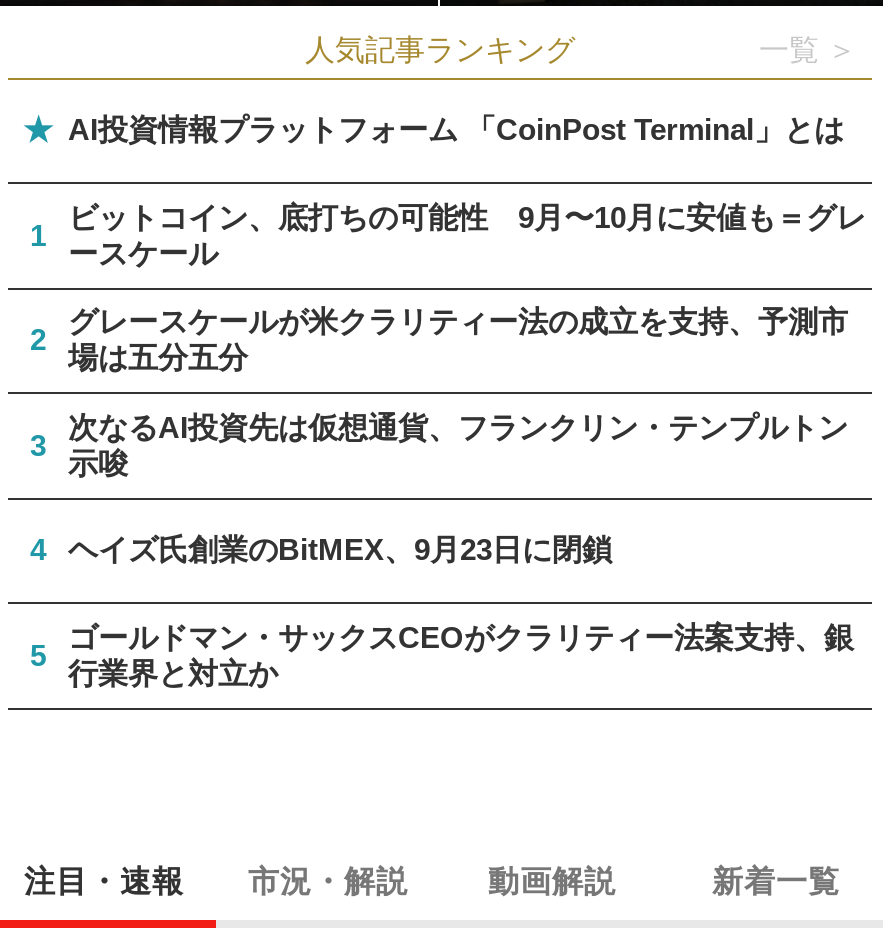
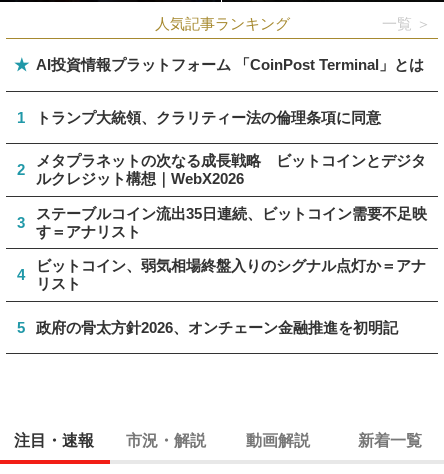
[68,199,866,269] ビットコイン、底打ちの可能性 9月〜10月に安値も＝グレ | ースケール -> [36,109,381,126] トランプ大統領、クラリティー法の倫理条項に同意
[68,304,848,374] グレースケールが米クラリティー法の成立を支持、予測市 | 場は五分五分 -> [36,152,426,187] メタプラネットの次なる成長戦略 ビットコインとデジタ | ルクレジット構想｜WebX2026
[68,409,848,479] 次なるAI投資先は仮想通貨、フランクリン・テンプルトン | 示唆 -> [36,205,427,240] ステーブルコイン流出35日連続、ビットコイン需要不足映 | す＝アナリスト
[68,532,612,566] ヘイズ氏創業のBitMEX、9月23日に閉鎖 -> [36,257,426,292] ビットコイン、弱気相場終盤入りのシグナル点灯か＝アナ | リスト
[68,619,854,689] ゴールドマン・サックスCEOがクラリティー法案支持、銀 | 行業界と対立か -> [36,319,398,336] 政府の骨太方針2026、オンチェーン金融推進を初明記

